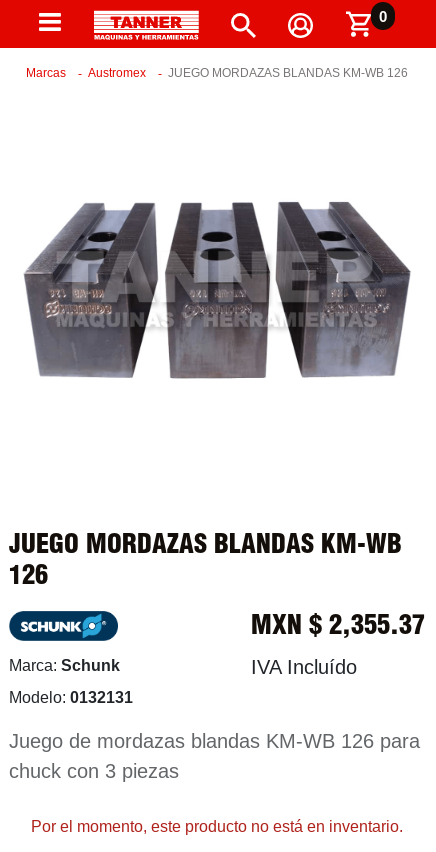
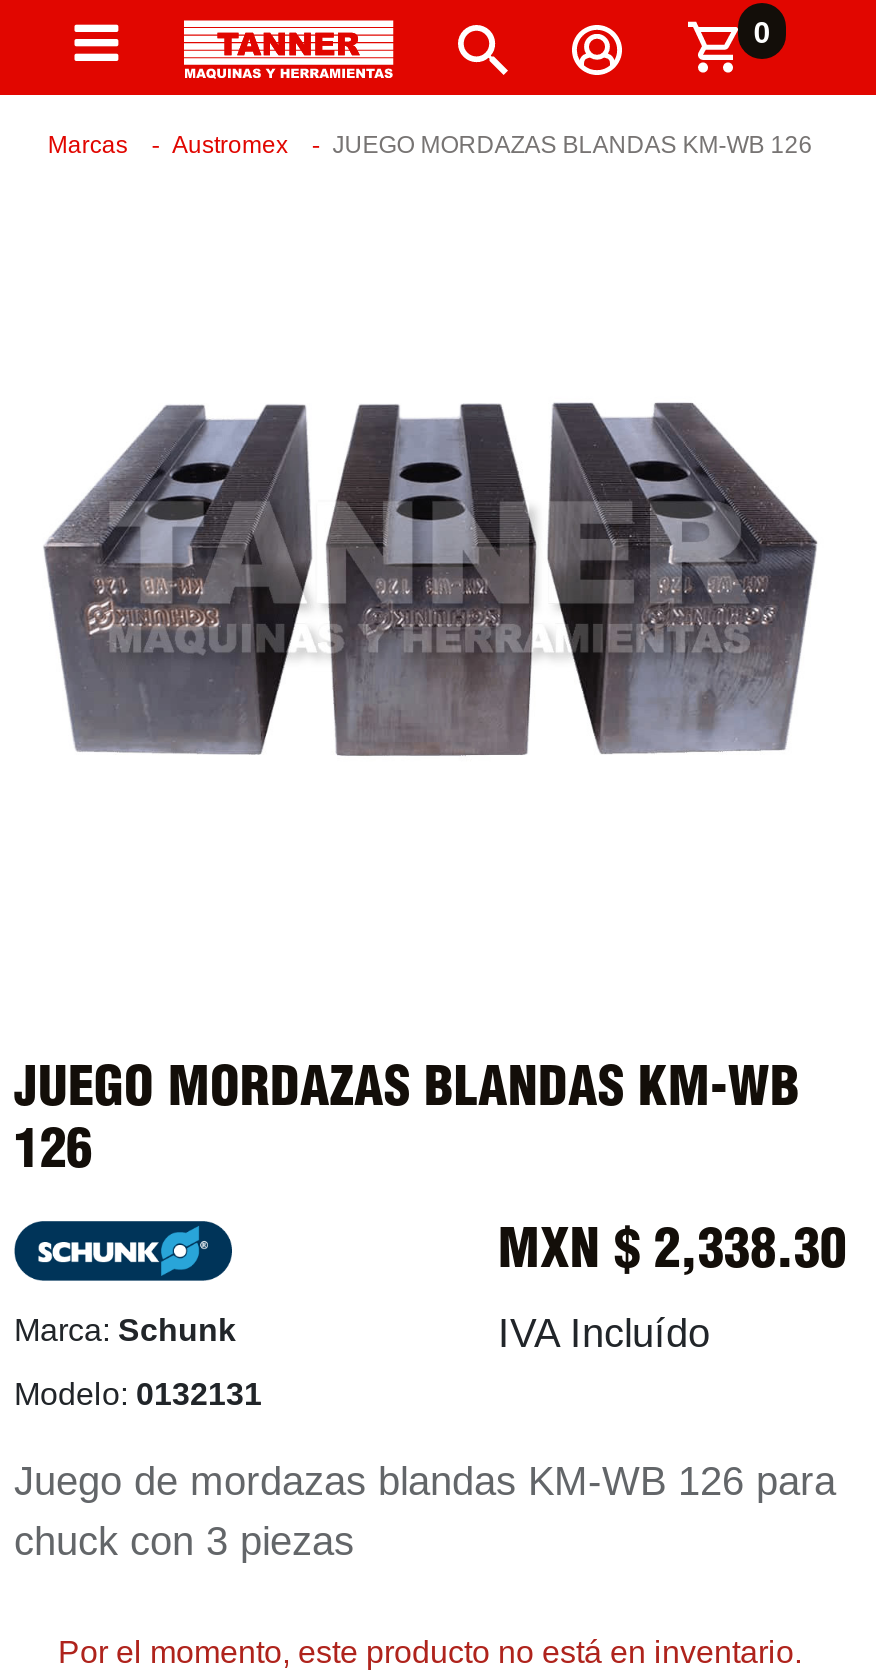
[251,614,425,639] MXN $2,355.37 -> [498,1226,846,1276] MXN $2,338.30

